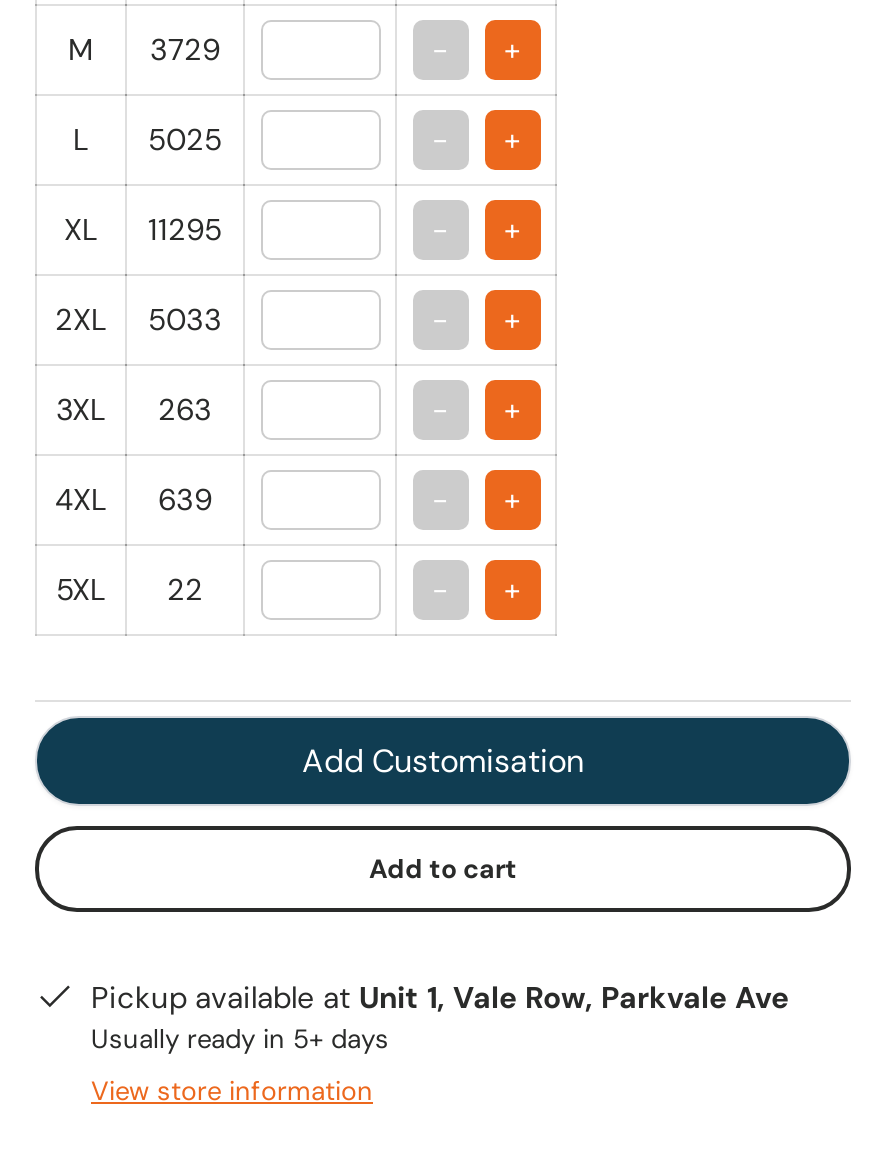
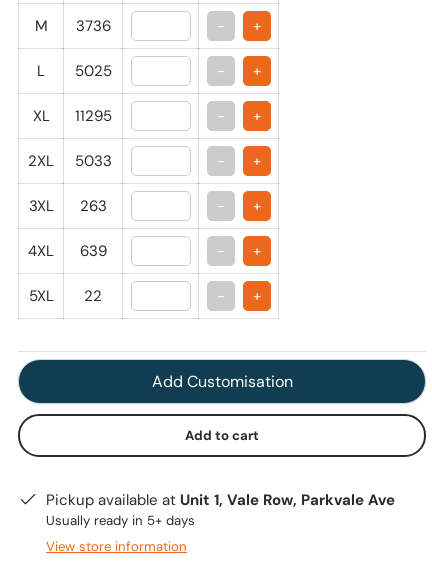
[68,31,220,71] M 3729 -> [34,16,110,36] M 3736

